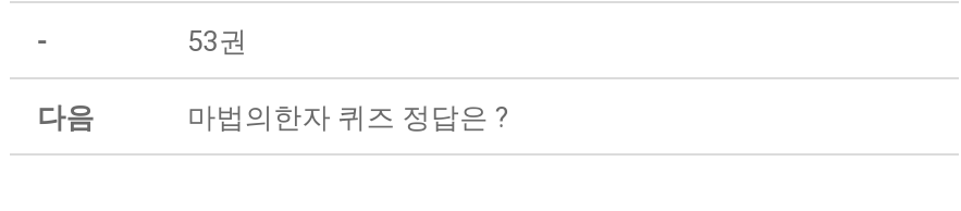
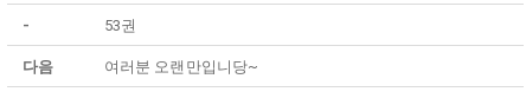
[187,102,511,134] 마법의한자 퀴즈 정답은 ? -> [104,58,259,76] 여러분 오랜만입니당~

